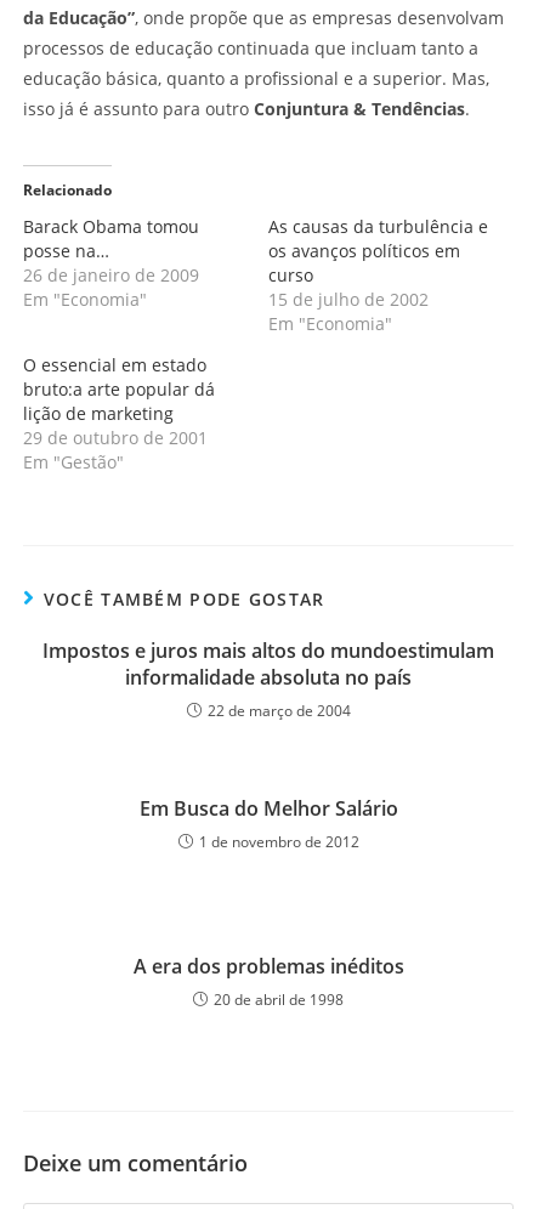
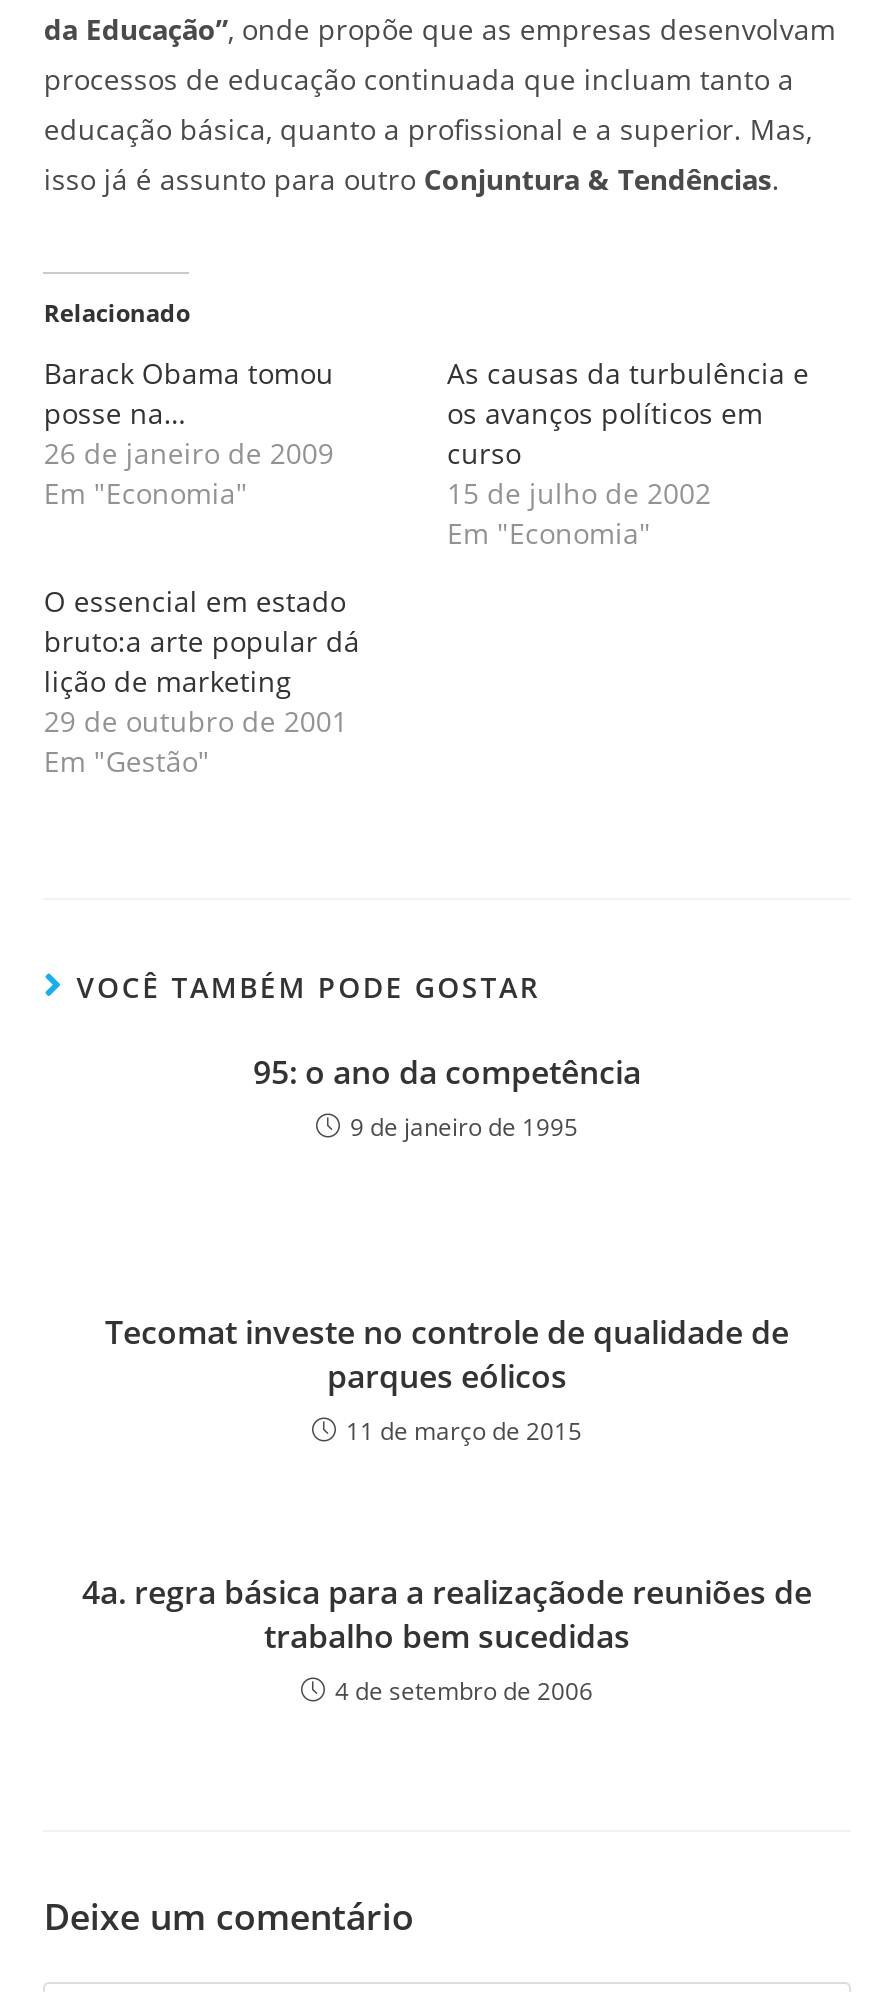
[42,638,494,721] Impostos e juros mais altos do mundoestimulam | informalidade absoluta no país | 22 de março de 2004 -> [253,1050,641,1144] 95: o ano da competência | 9 de janeiro de 1995
[139,795,398,852] Em Busca do Melhor Salário | 1 de novembro de 2012 -> [105,1310,789,1448] Tecomat investe no controle de qualidade de | parques eólicos | 11 de março de 2015
[133,953,404,1010] A era dos problemas inéditos | 20 de abril de 1998 -> [82,1570,812,1708] 4a. regra básica para a realizaçãode reuniões de | trabalho bem sucedidas | 4 de setembro de 2006

